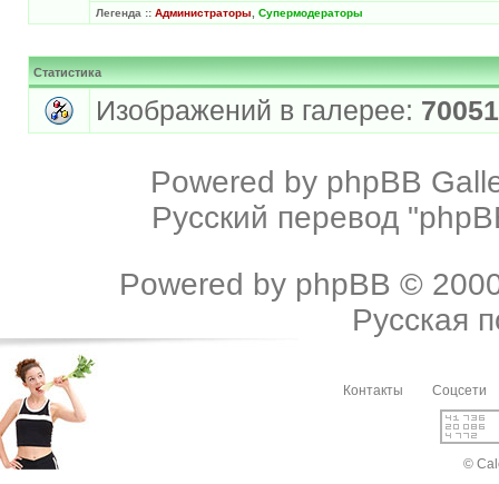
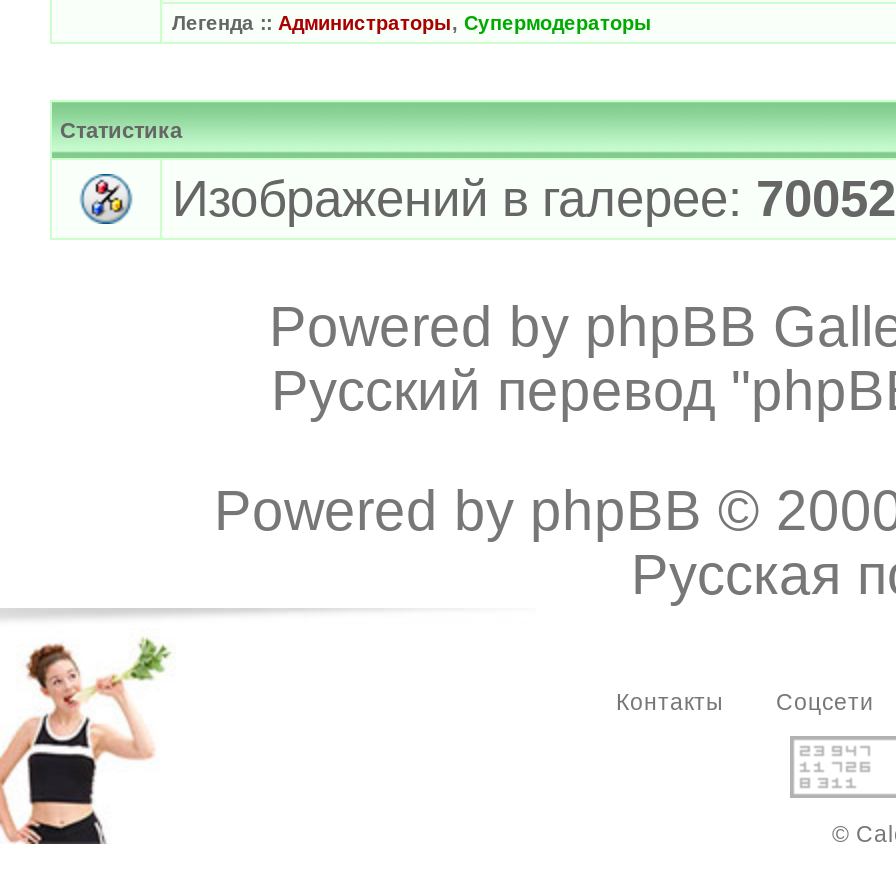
[96,94,499,125] Изображений в галерее: 70051 -> [172,169,896,225] Изображений в галерее: 70052

